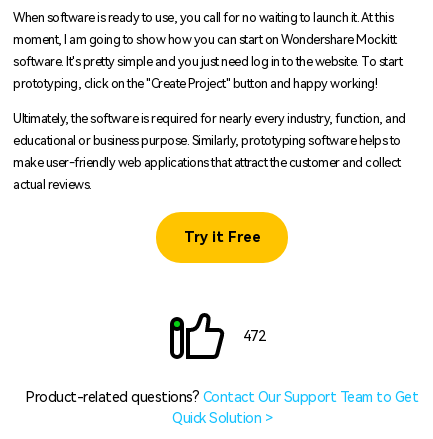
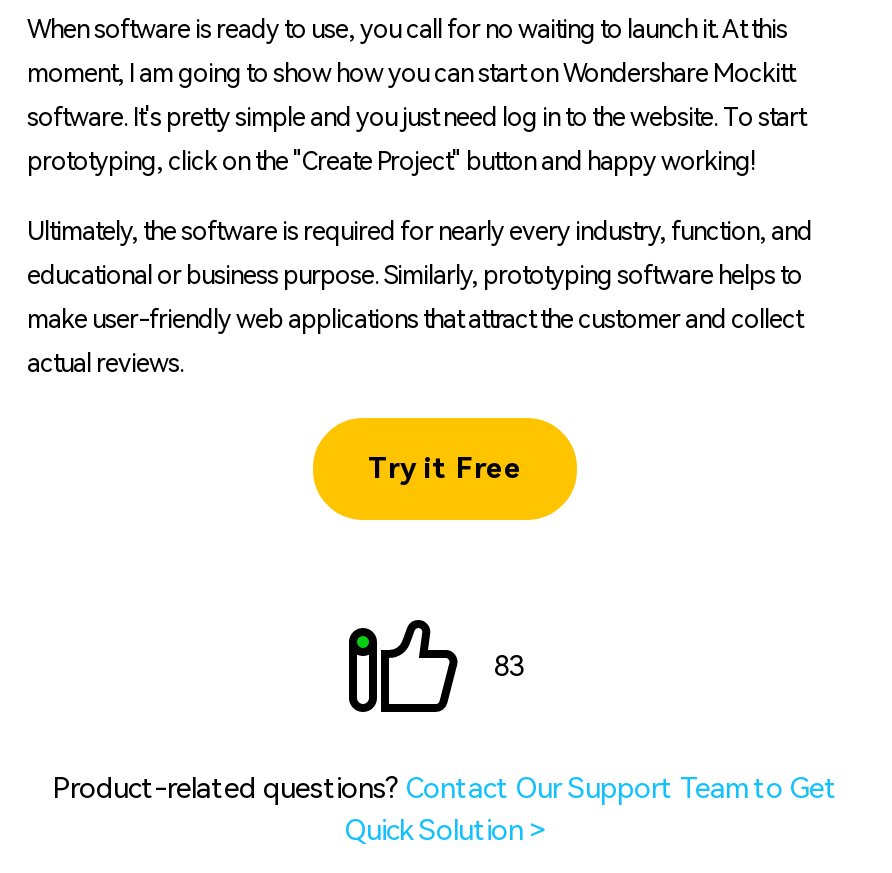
[169,312,265,360] [image] | 472 -> [341,618,524,712] [image] | 83

